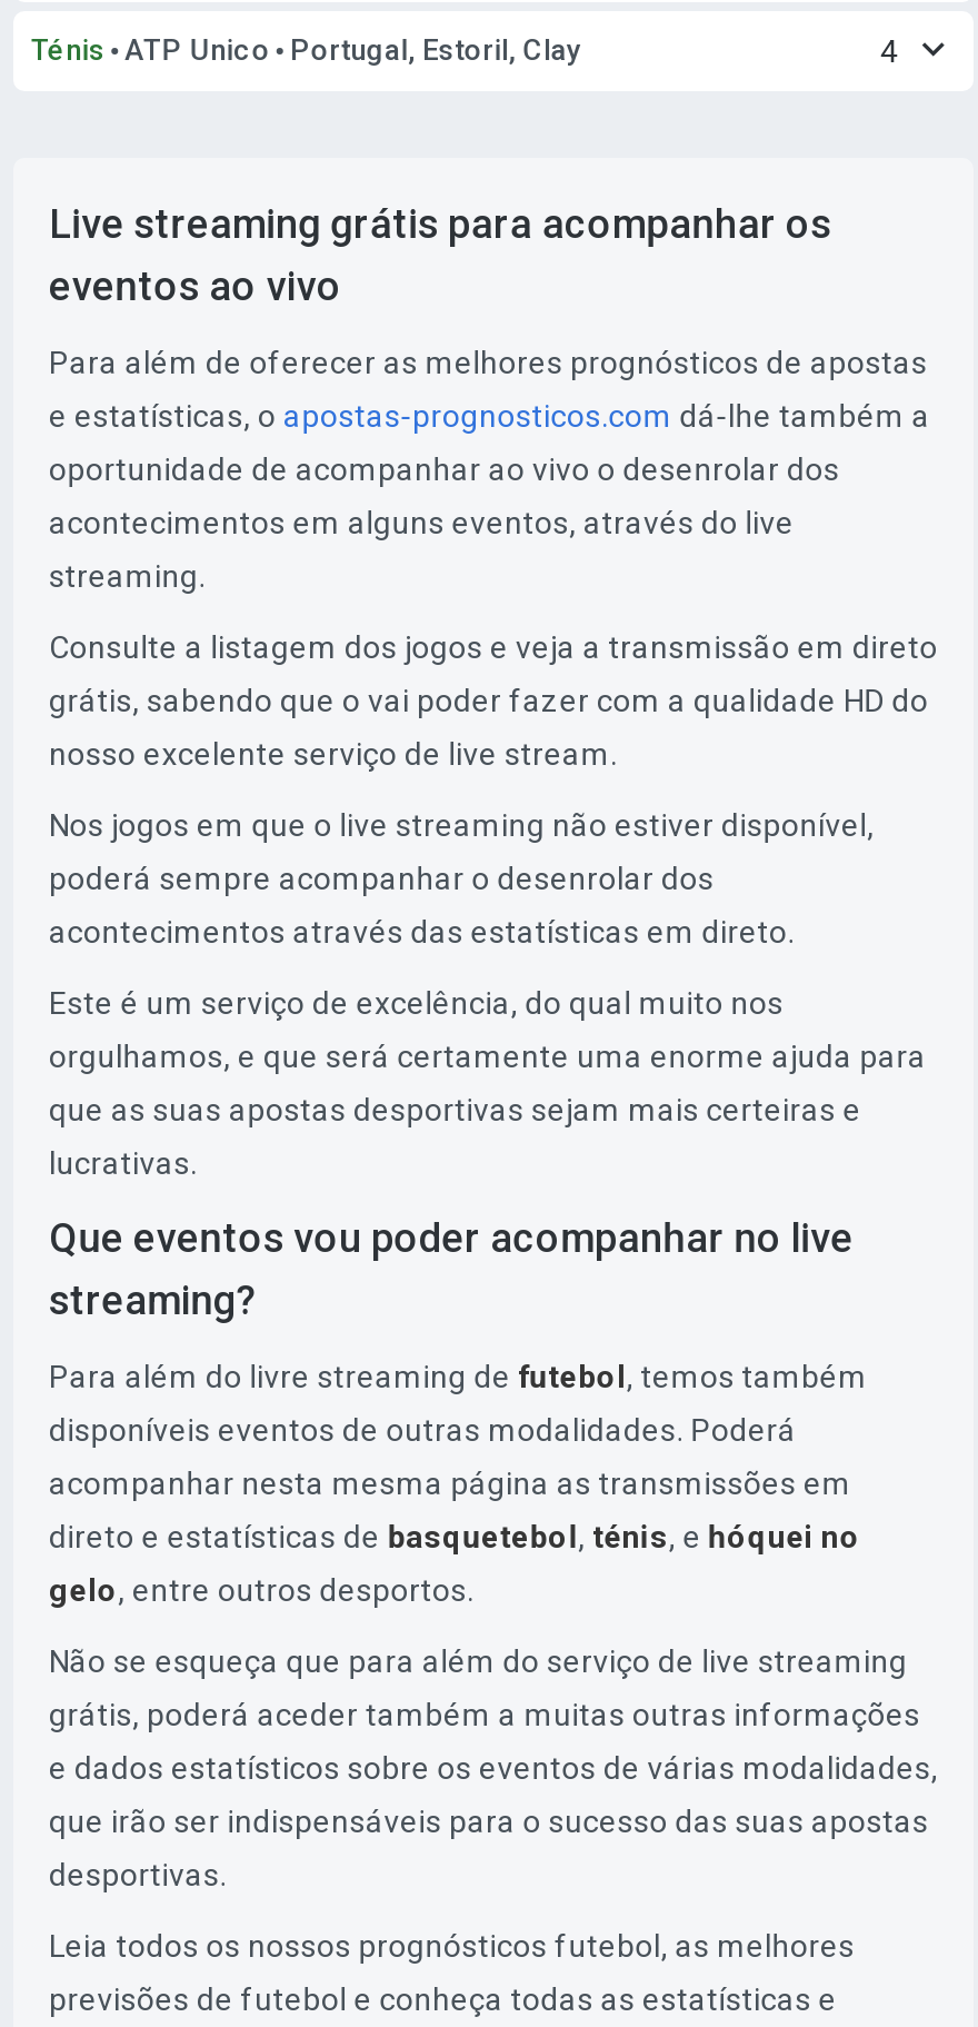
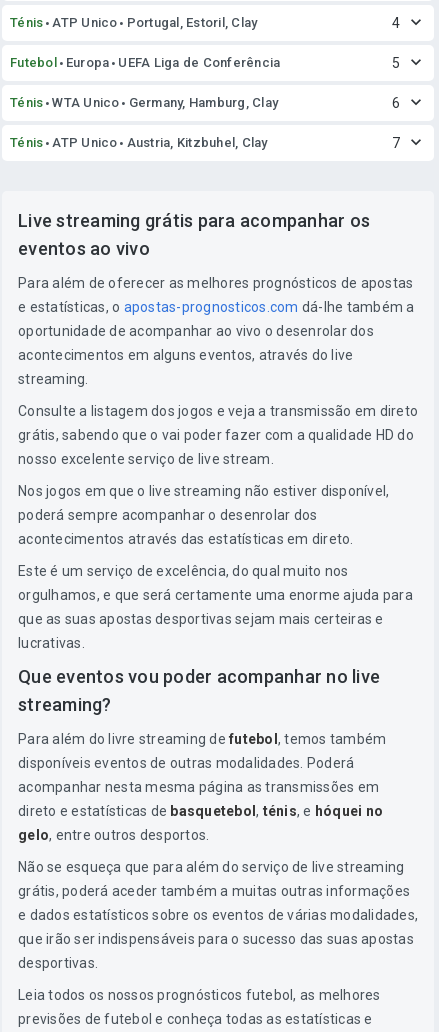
none -> [10,55,400,151] Futebol Europa UEFA Liga de Conferência | 5 | Ténis WTA Unico Germany, Hamburg, Clay | 6 | Ténis ATP Unico Austria, Kitzbuhel, Clay | 7

